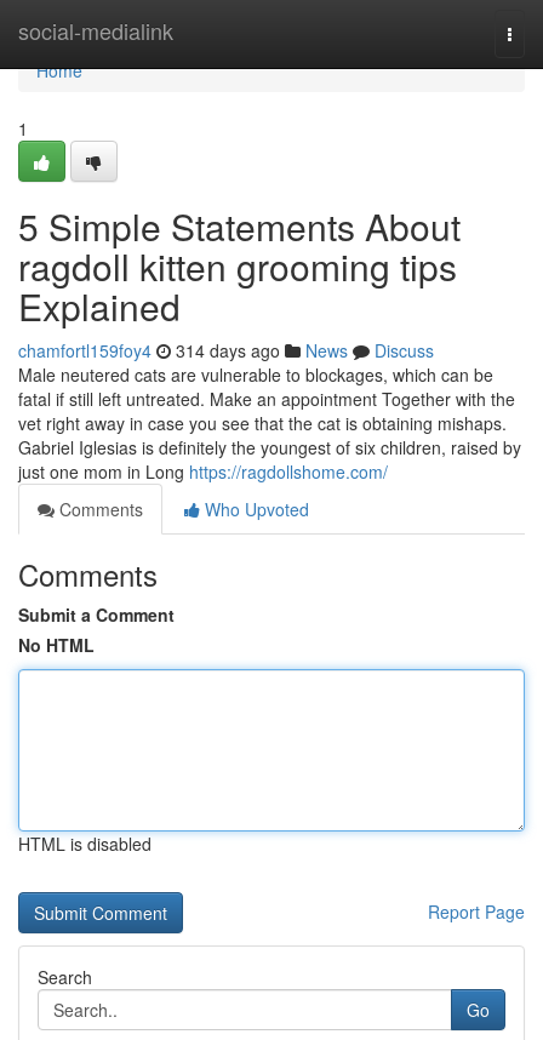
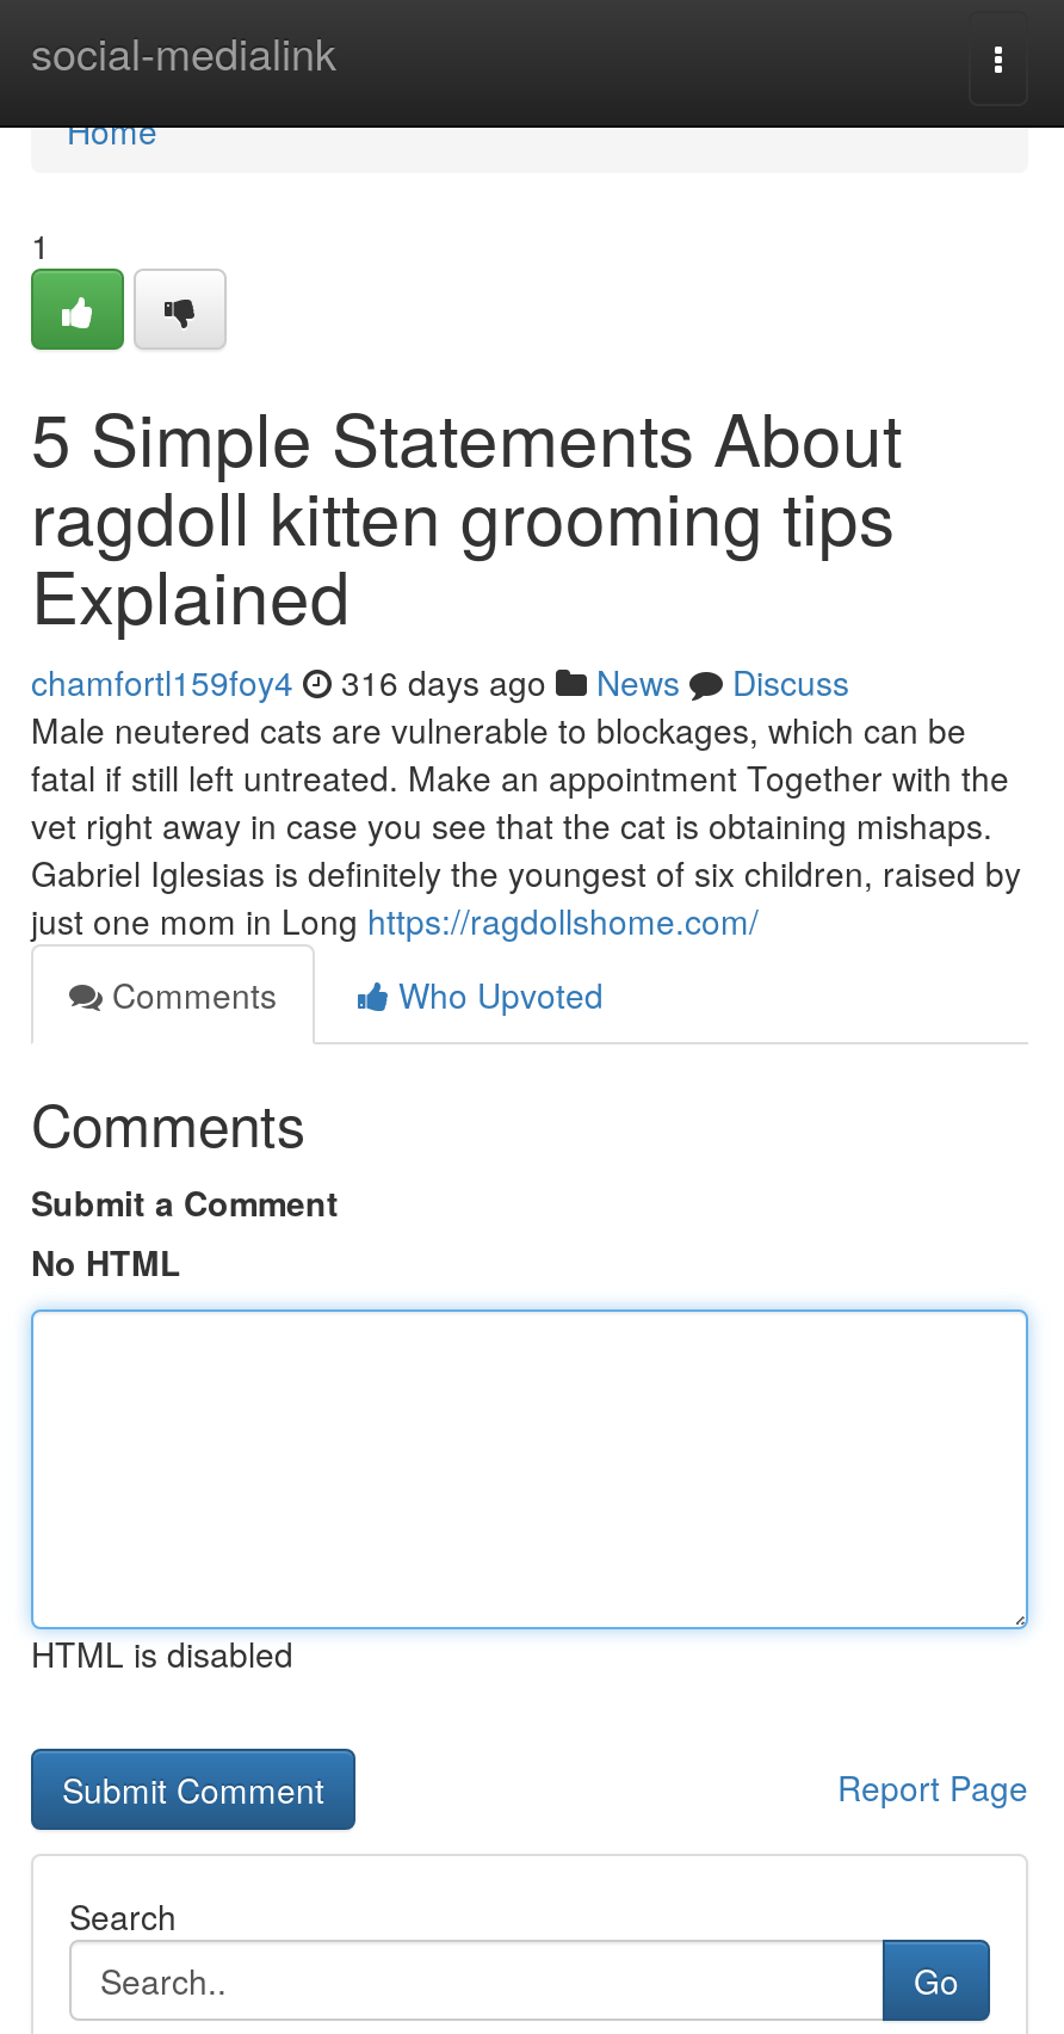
[18,338,434,362] chamfortl159foy4 314 days ago News Discuss -> [31,658,849,705] chamfortl159foy4 316 days ago News Discuss

